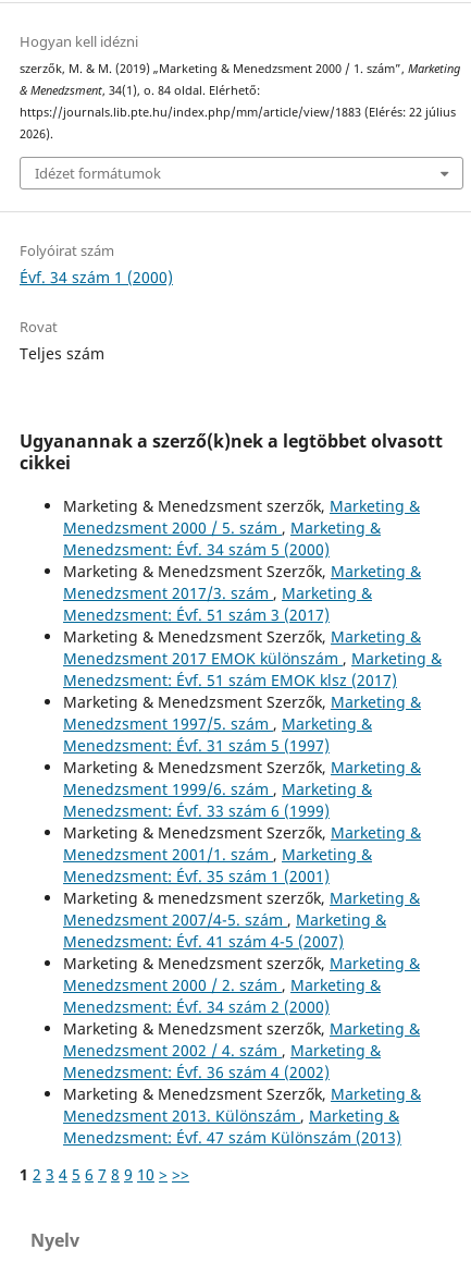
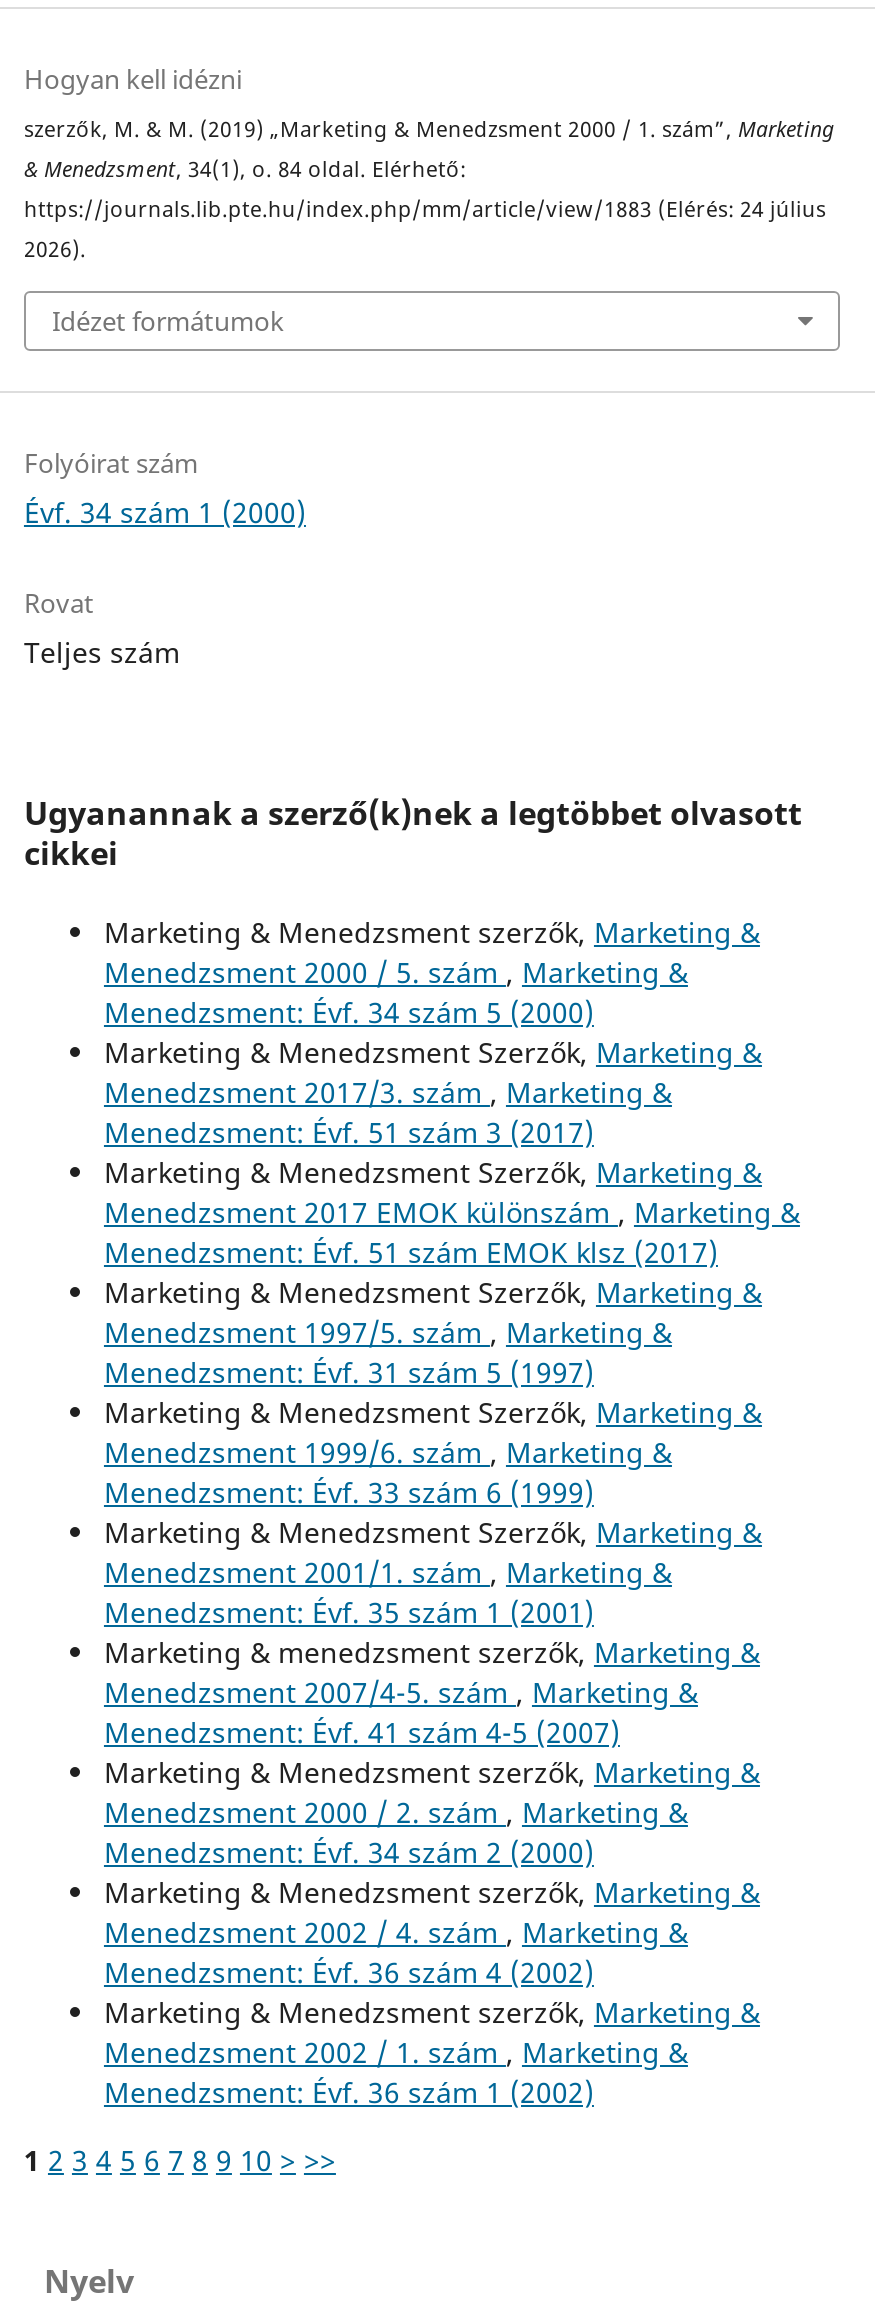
[20,105,456,120] https://journals.lib.pte.hu/index.php/mm/article/view/1883 (Elérés: 22 július -> [24,195,826,223] https://journals.lib.pte.hu/index.php/mm/article/view/1883 (Elérés: 24 július
[63,1083,421,1147] Marketing & Menedzsment Szerzők, Marketing & | Menedzsment 2013. Különszám, Marketing & | Menedzsment: Évf. 47 szám Különszám (2013) -> [104,1992,760,2110] Marketing & Menedzsment szerzők, Marketing & | Menedzsment 2002 / 1. szám, Marketing & | Menedzsment: Évf. 36 szám 1 (2002)

